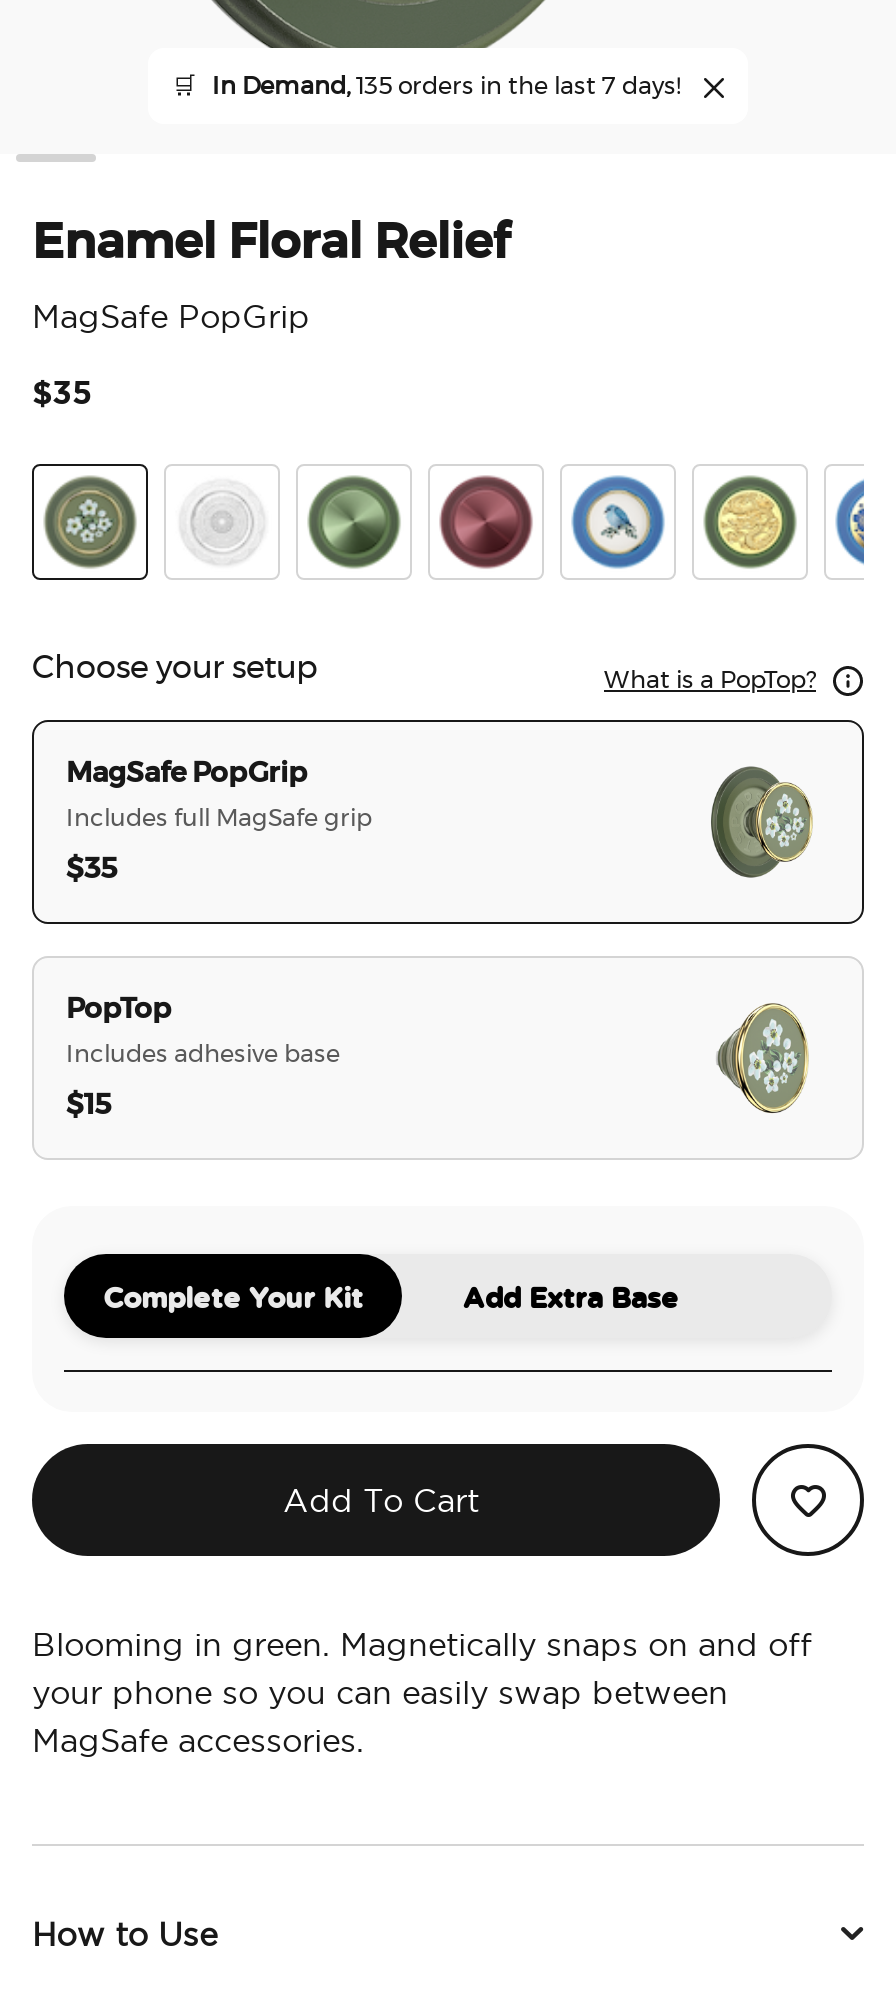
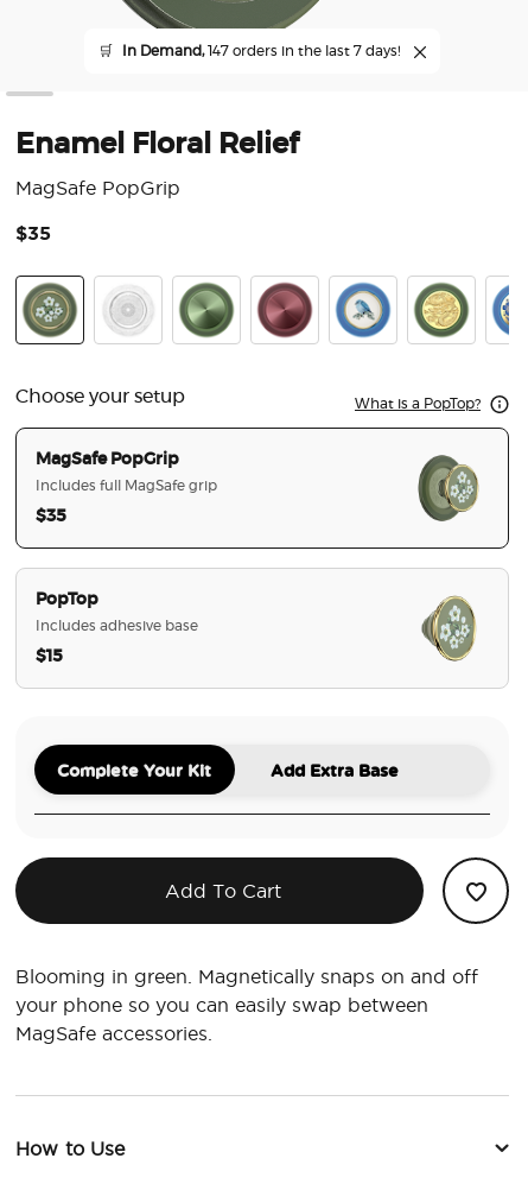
[212,74,680,98] In Demand, 135 orders in the last 7 days! -> [122,44,400,58] In Demand, 147 orders in the last 7 days!

